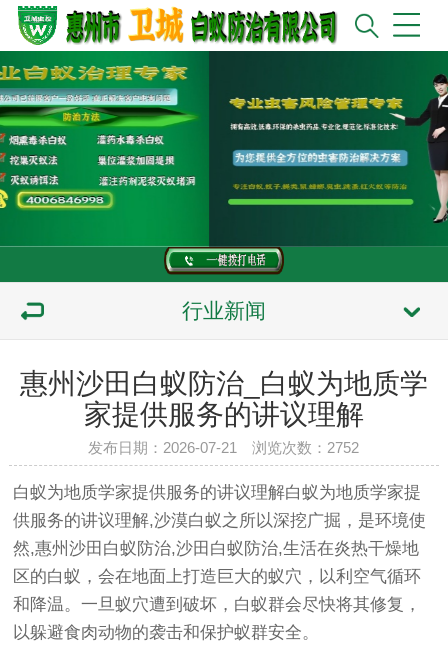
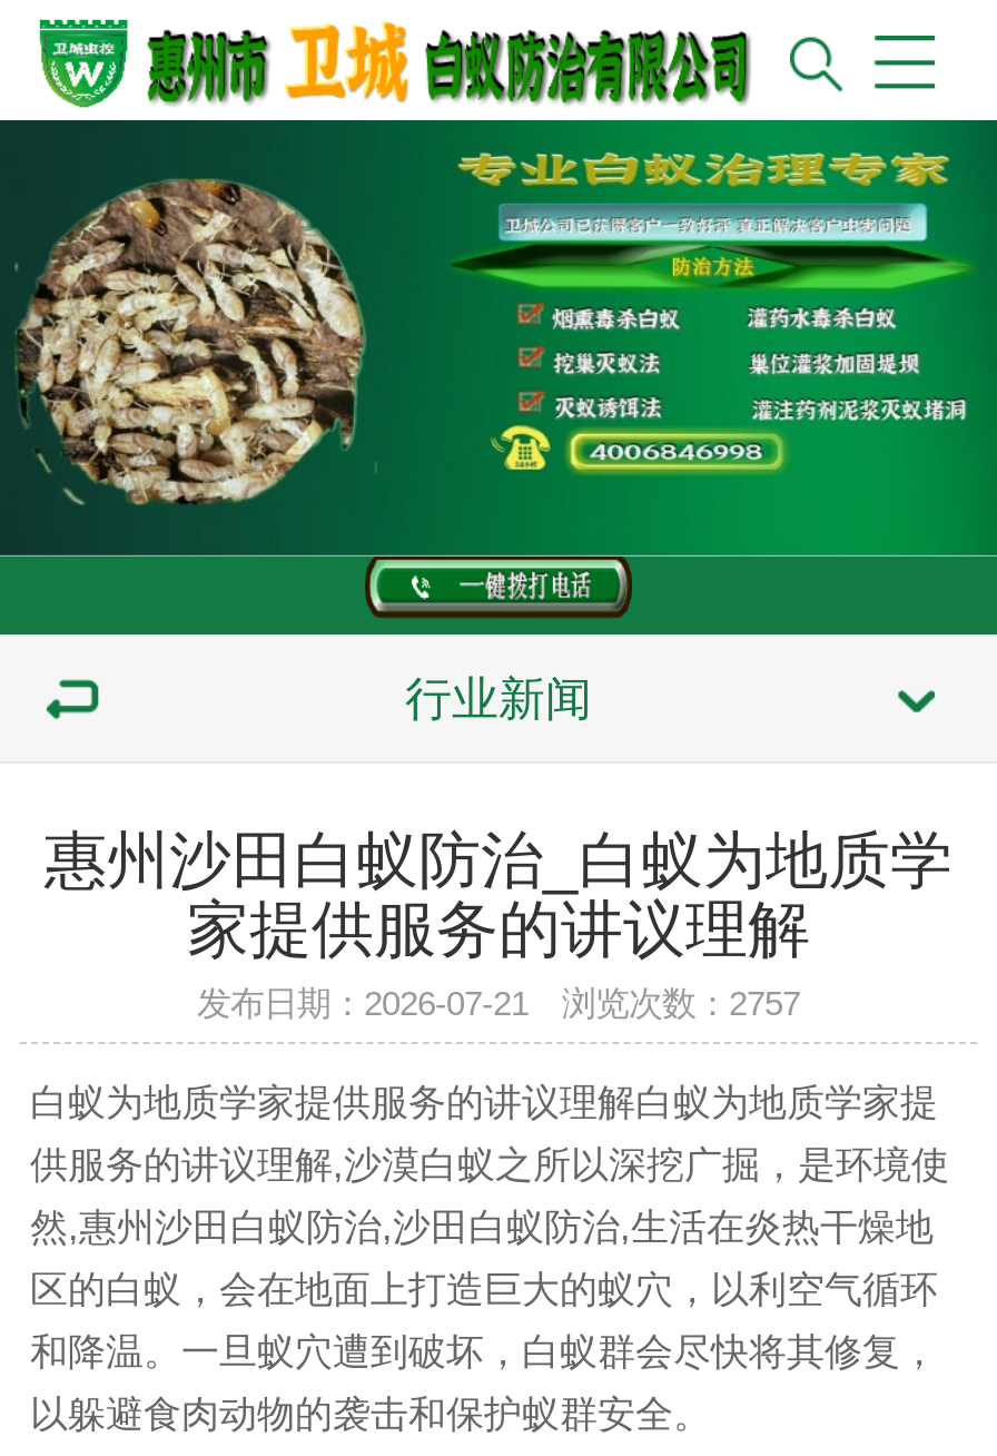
[3,51,197,246] [image] -> [7,120,436,554] [image]
[207,51,445,247] [image] -> [454,120,990,557] [image]
[88,439,359,456] 发布日期：2026-07-21 浏览次数：2752 -> [197,984,800,1022] 发布日期：2026-07-21 浏览次数：2757

